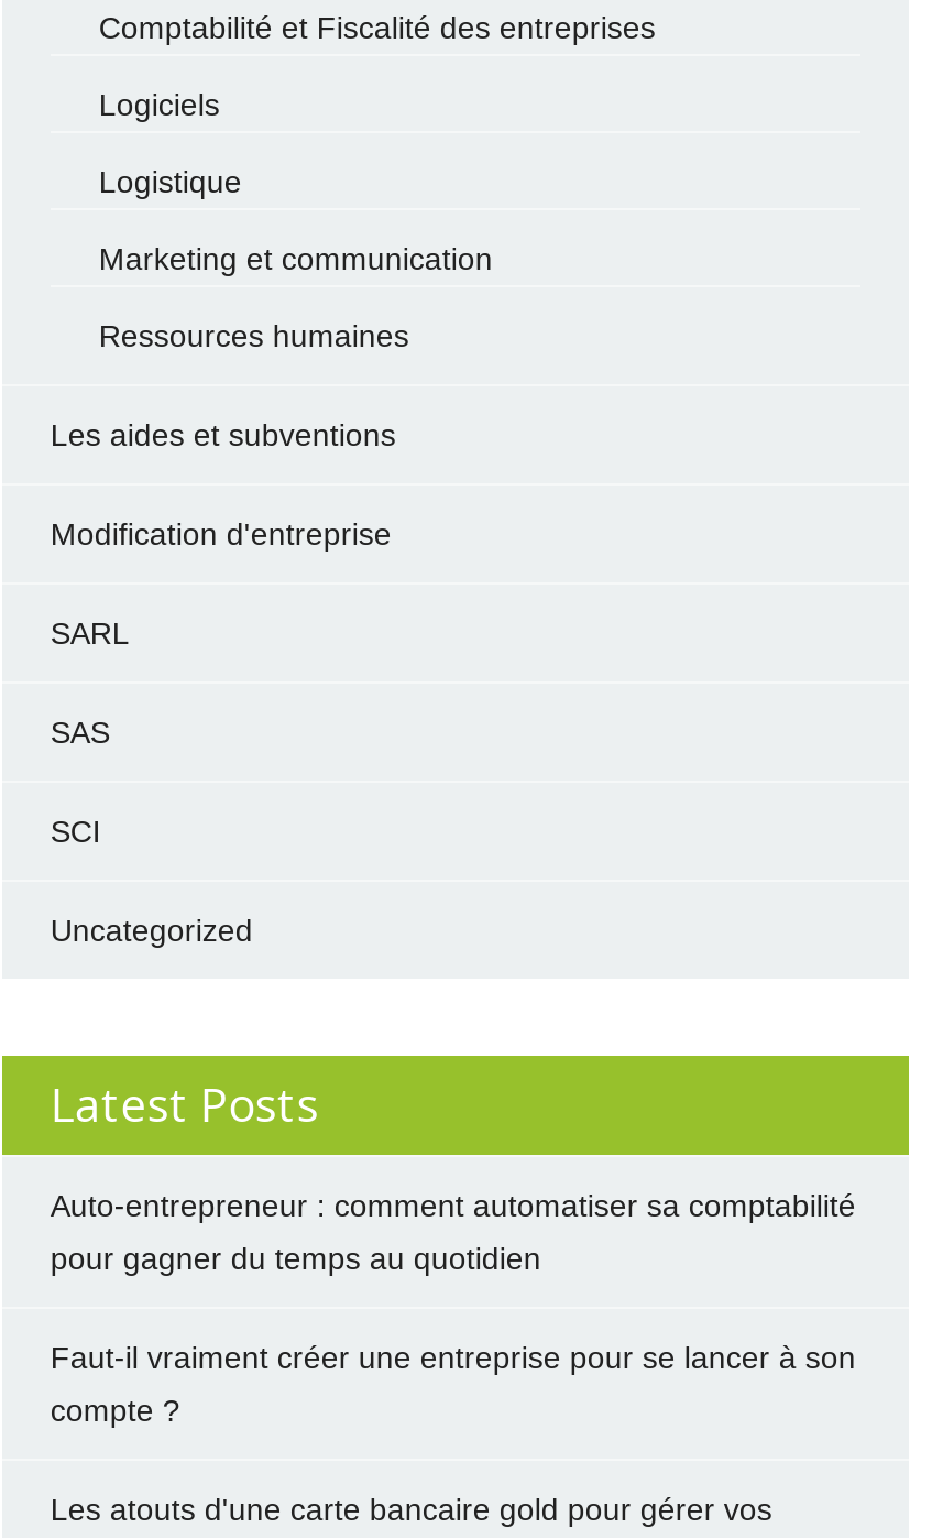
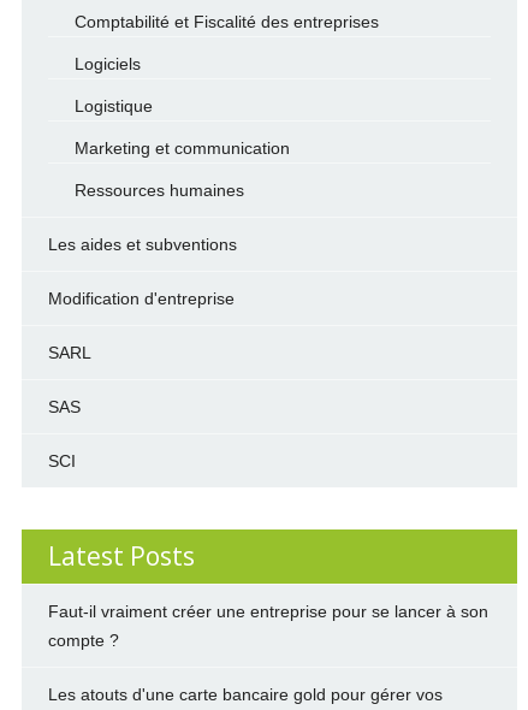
[50,913,253,948] Uncategorized -> none
[50,1188,856,1276] Auto-entrepreneur : comment automatiser sa comptabilité | pour gagner du temps au quotidien -> none

